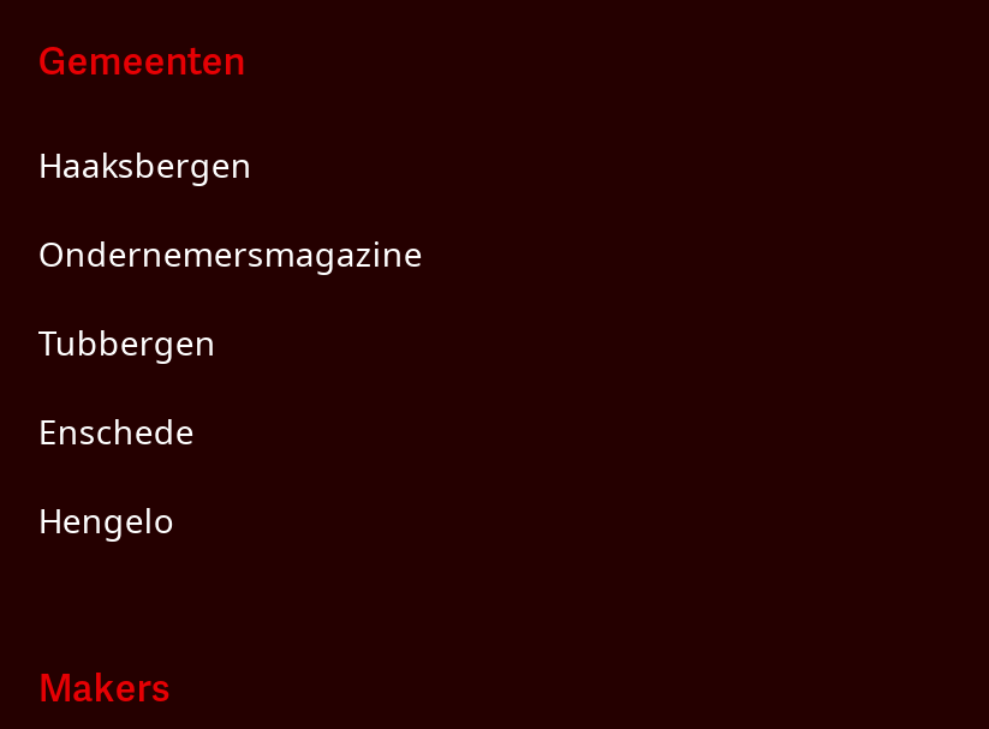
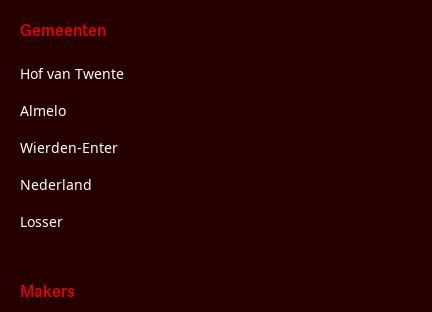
[38,142,252,187] Haaksbergen -> [20,64,124,83] Hof van Twente
[38,231,423,276] Ondernemersmagazine -> [20,101,66,120] Almelo
[38,319,216,365] Tubbergen -> [20,138,118,157] Wierden-Enter
[38,408,194,454] Enschede -> [20,175,92,194] Nederland
[38,497,173,543] Hengelo -> [20,212,63,231] Losser

